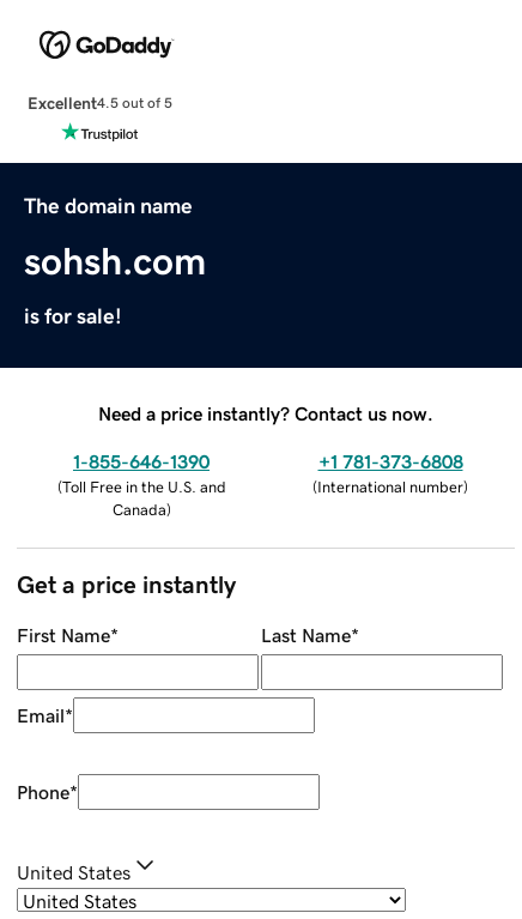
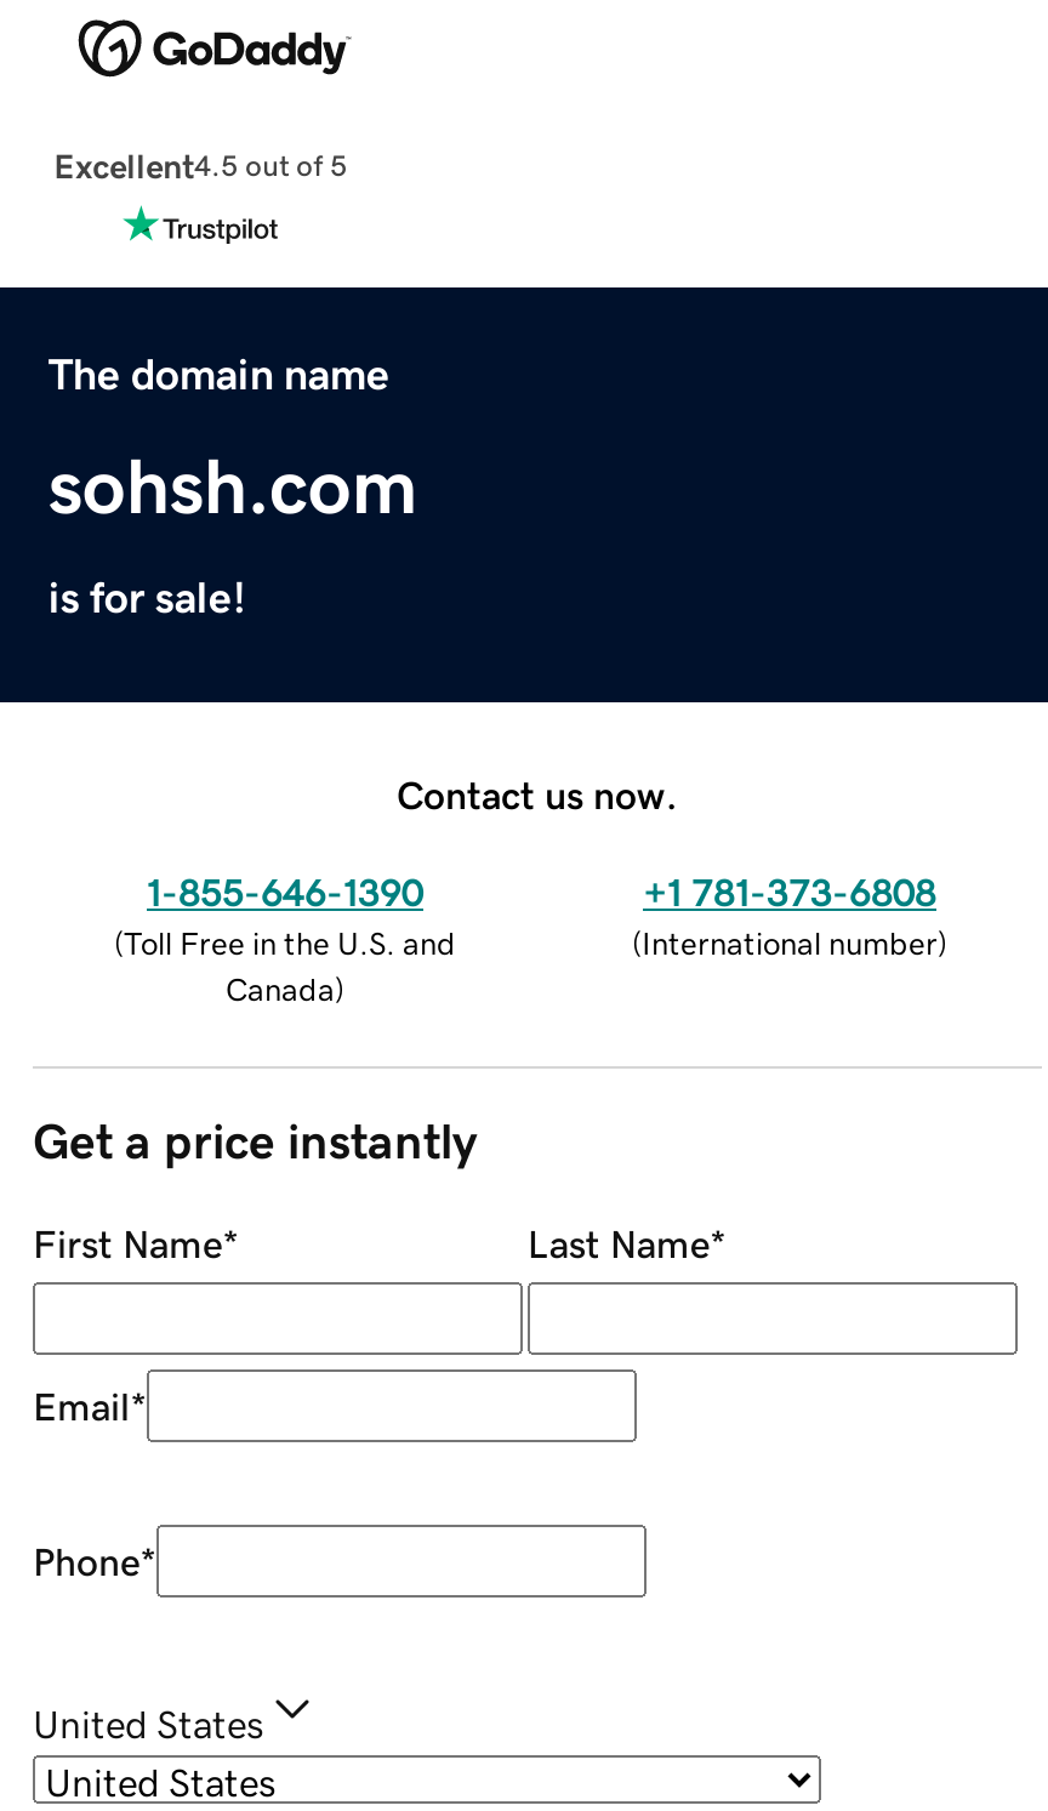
[98,403,433,422] Need a price instantly? Contact us now. -> [397,774,678,813] Contact us now.

